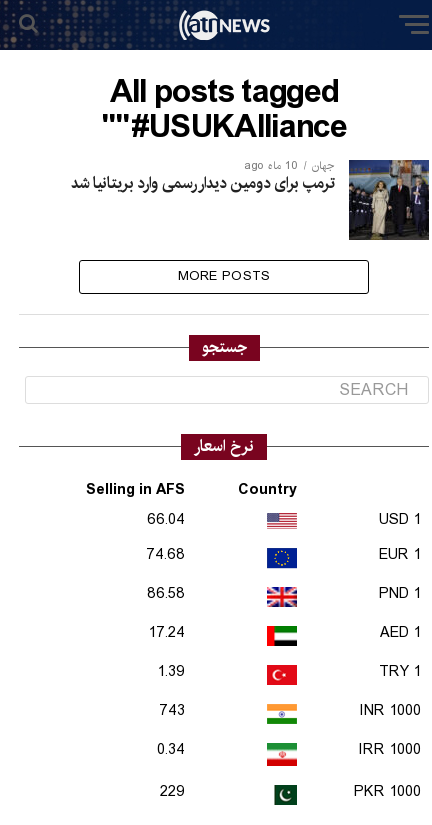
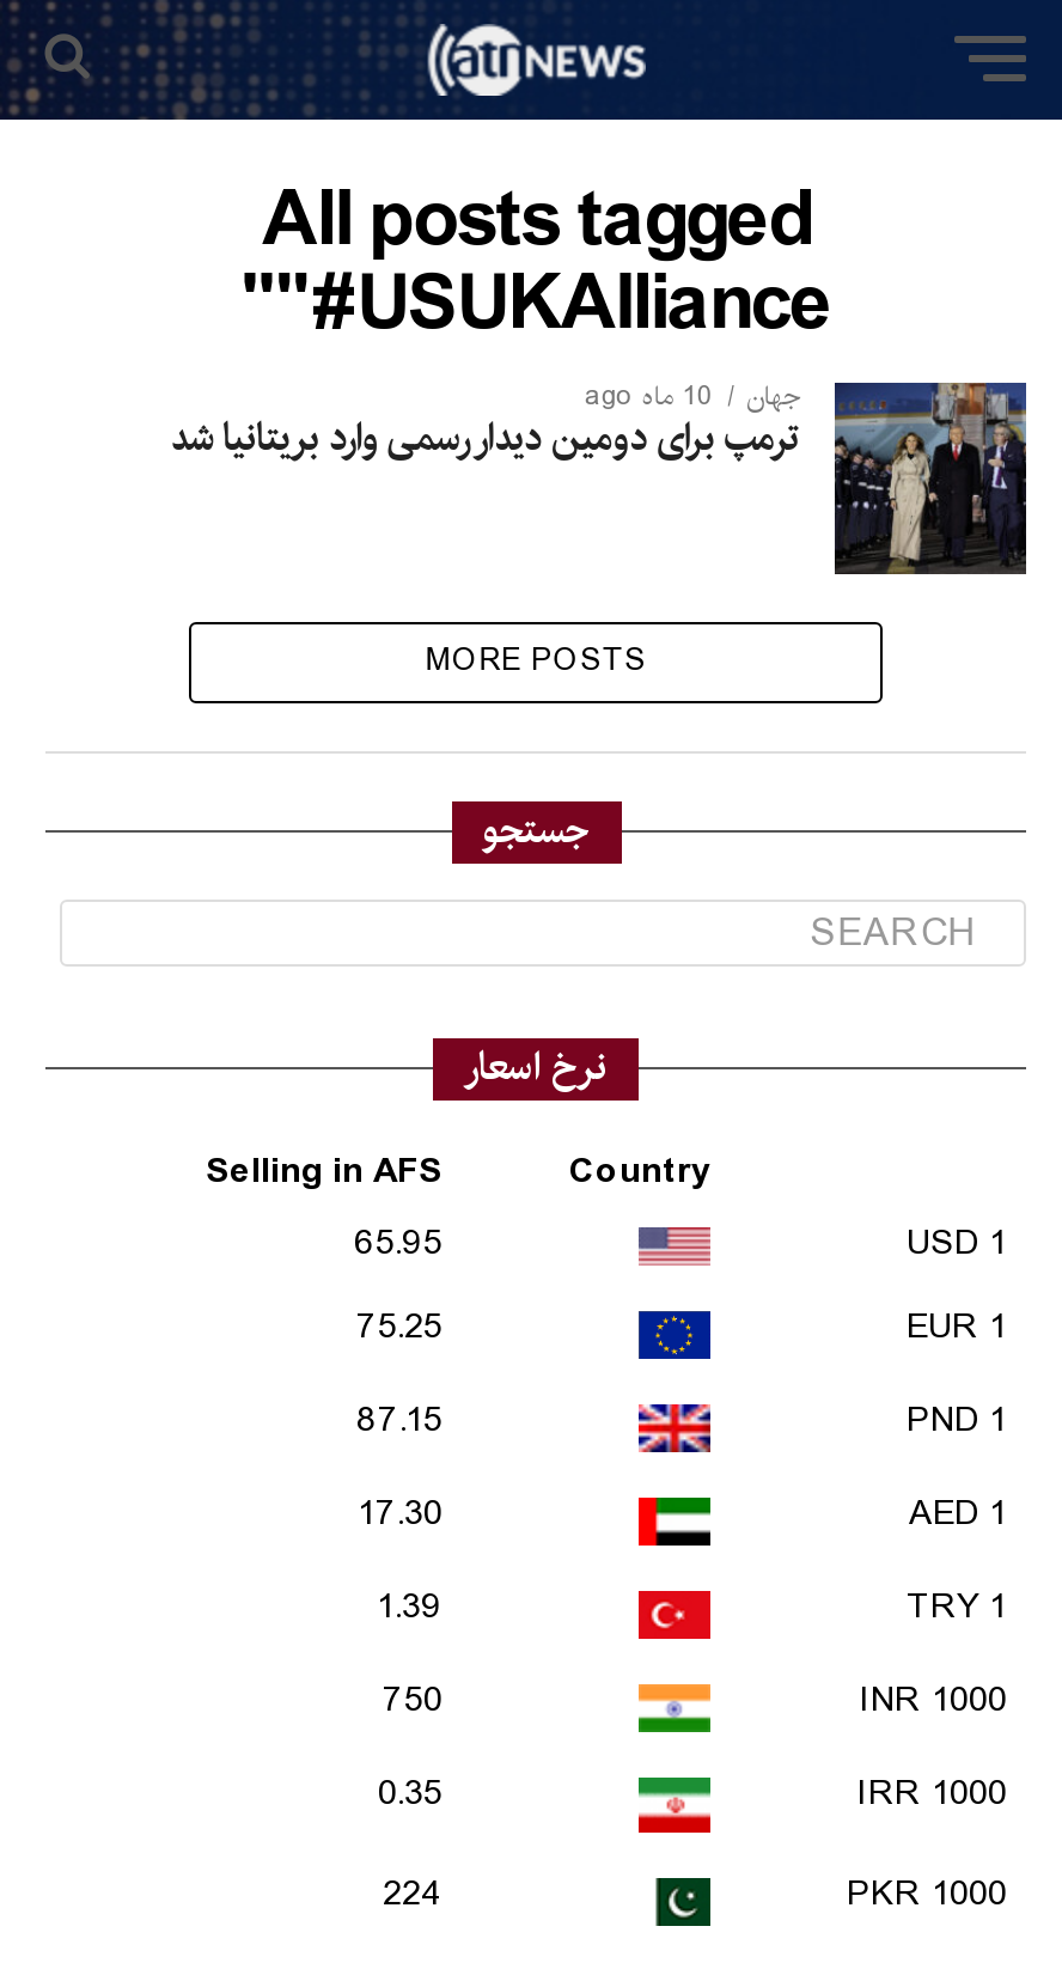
[147,508,185,532] 66.04 -> [354,1215,443,1273] 65.95
[146,543,185,567] 74.68 -> [356,1299,443,1357] 75.25
[147,582,185,606] 86.58 -> [356,1392,443,1450] 87.15
[149,621,185,645] 17.24 -> [359,1486,443,1543] 17.30
[159,699,185,723] 743 -> [383,1672,443,1730] 750
[157,738,185,762] 0.34 -> [378,1766,443,1823] 0.35
[160,780,185,804] 229 -> [383,1866,443,1924] 224

